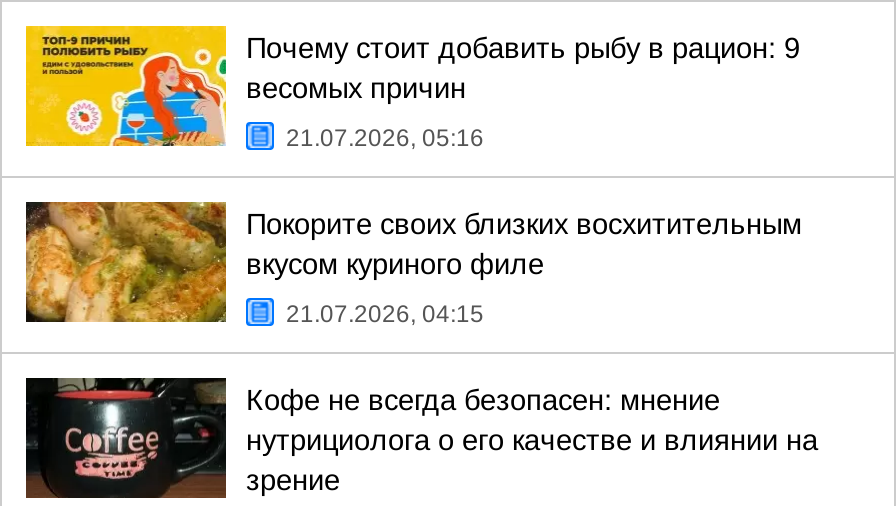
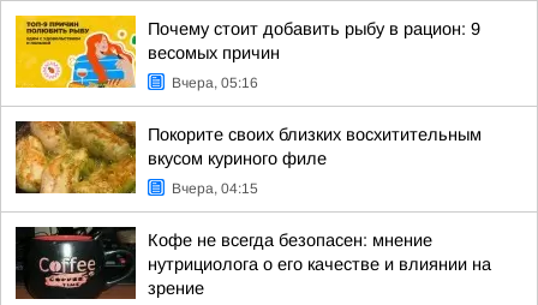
[286,124,484,152] 21.07.2026, 05:16 -> [172,74,258,91] Вчера, 05:16
[286,300,484,328] 21.07.2026, 04:15 -> [172,180,258,197] Вчера, 04:15

